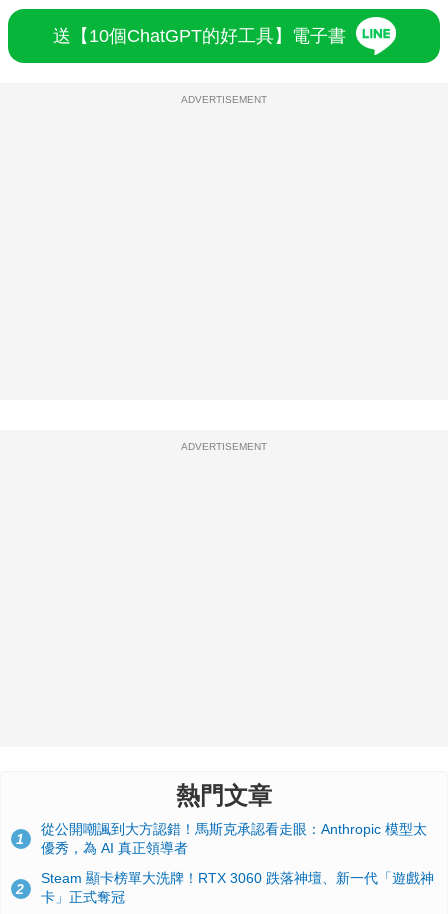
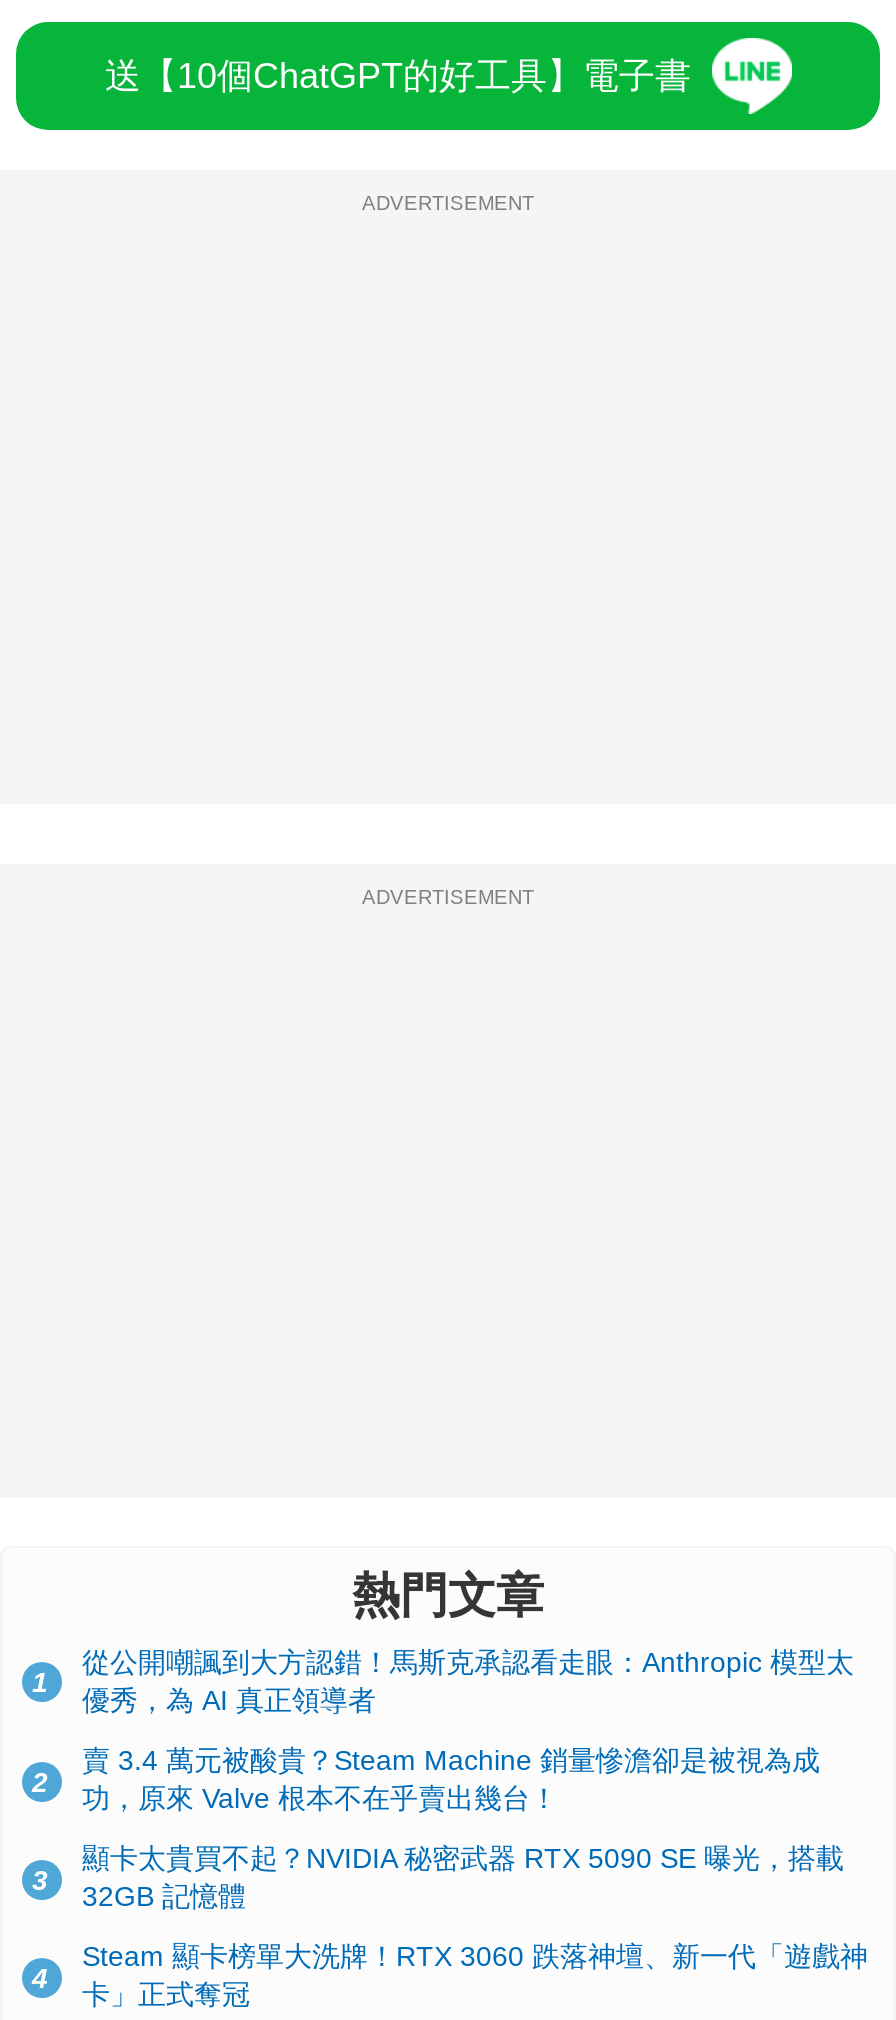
none -> [32,1744,820,1896] 賣 3.4 萬元被酸貴？Steam Machine 銷量慘澹卻是被視為成 | 功，原來 Valve 根本不在乎賣出幾台！ | 3
none -> [32,1842,844,1994] 顯卡太貴買不起？NVIDIA 秘密武器 RTX 5090 SE 曝光，搭載 | 32GB 記憶體 | 4

